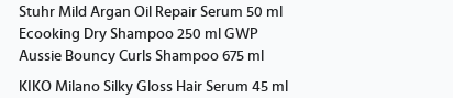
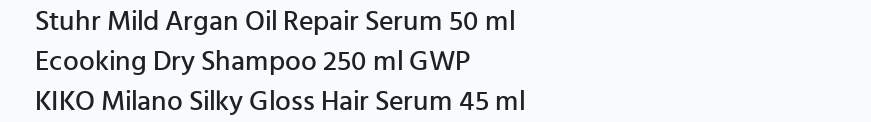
[19,48,264,64] Aussie Bouncy Curls Shampoo 675 ml -> none

